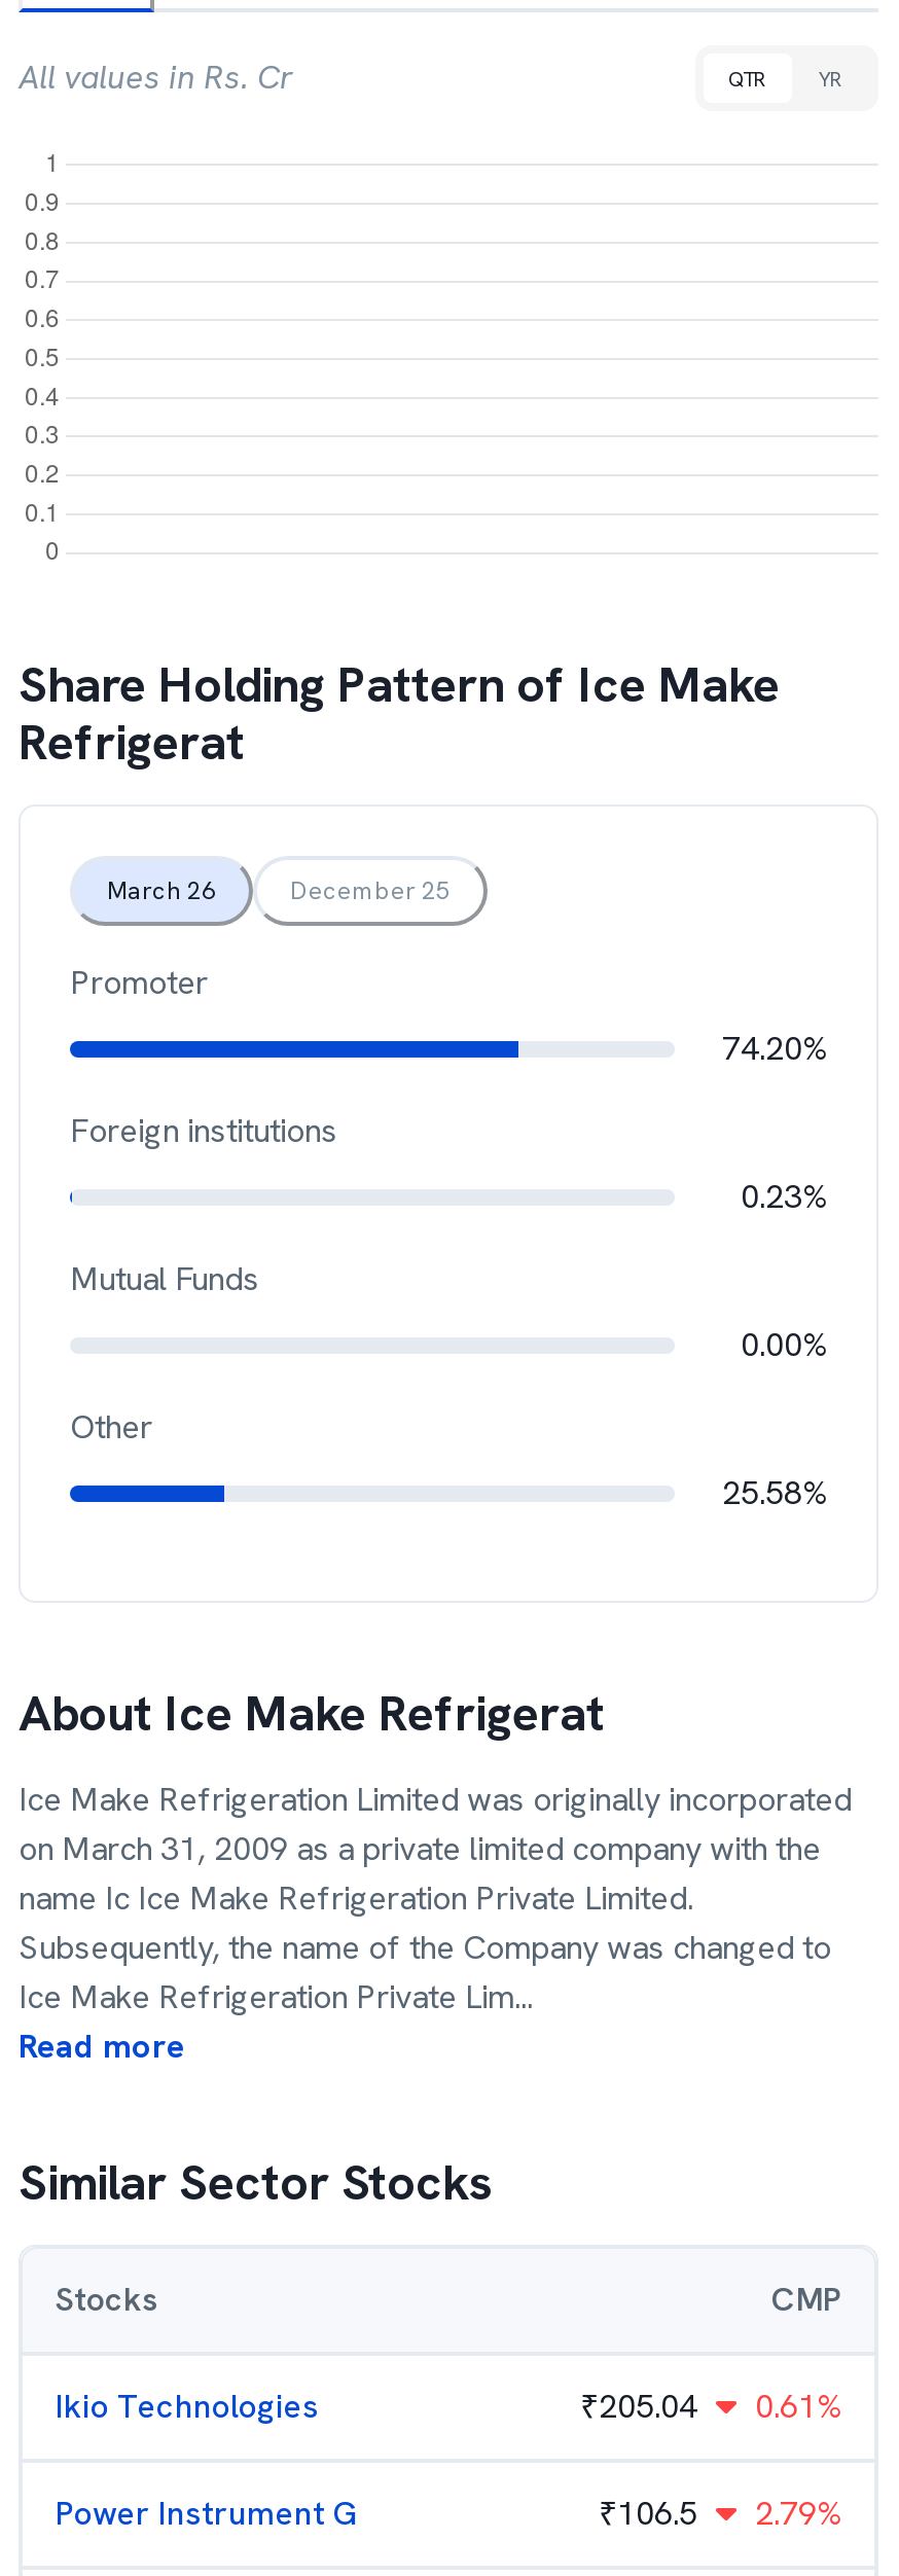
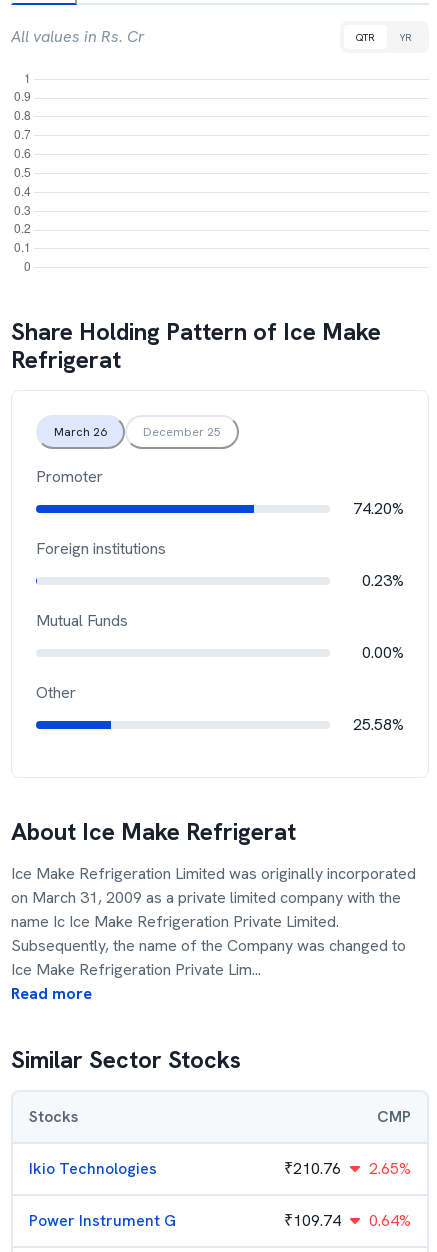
[580,2385,697,2428] ₹205.04 -> [284,1158,341,1179] ₹210.76
[755,2385,841,2428] 0.61% -> [369,1158,411,1179] 2.65%
[599,2492,697,2535] ₹106.5 -> [284,1210,341,1231] ₹109.74
[755,2492,841,2535] 2.79% -> [369,1210,411,1231] 0.64%

